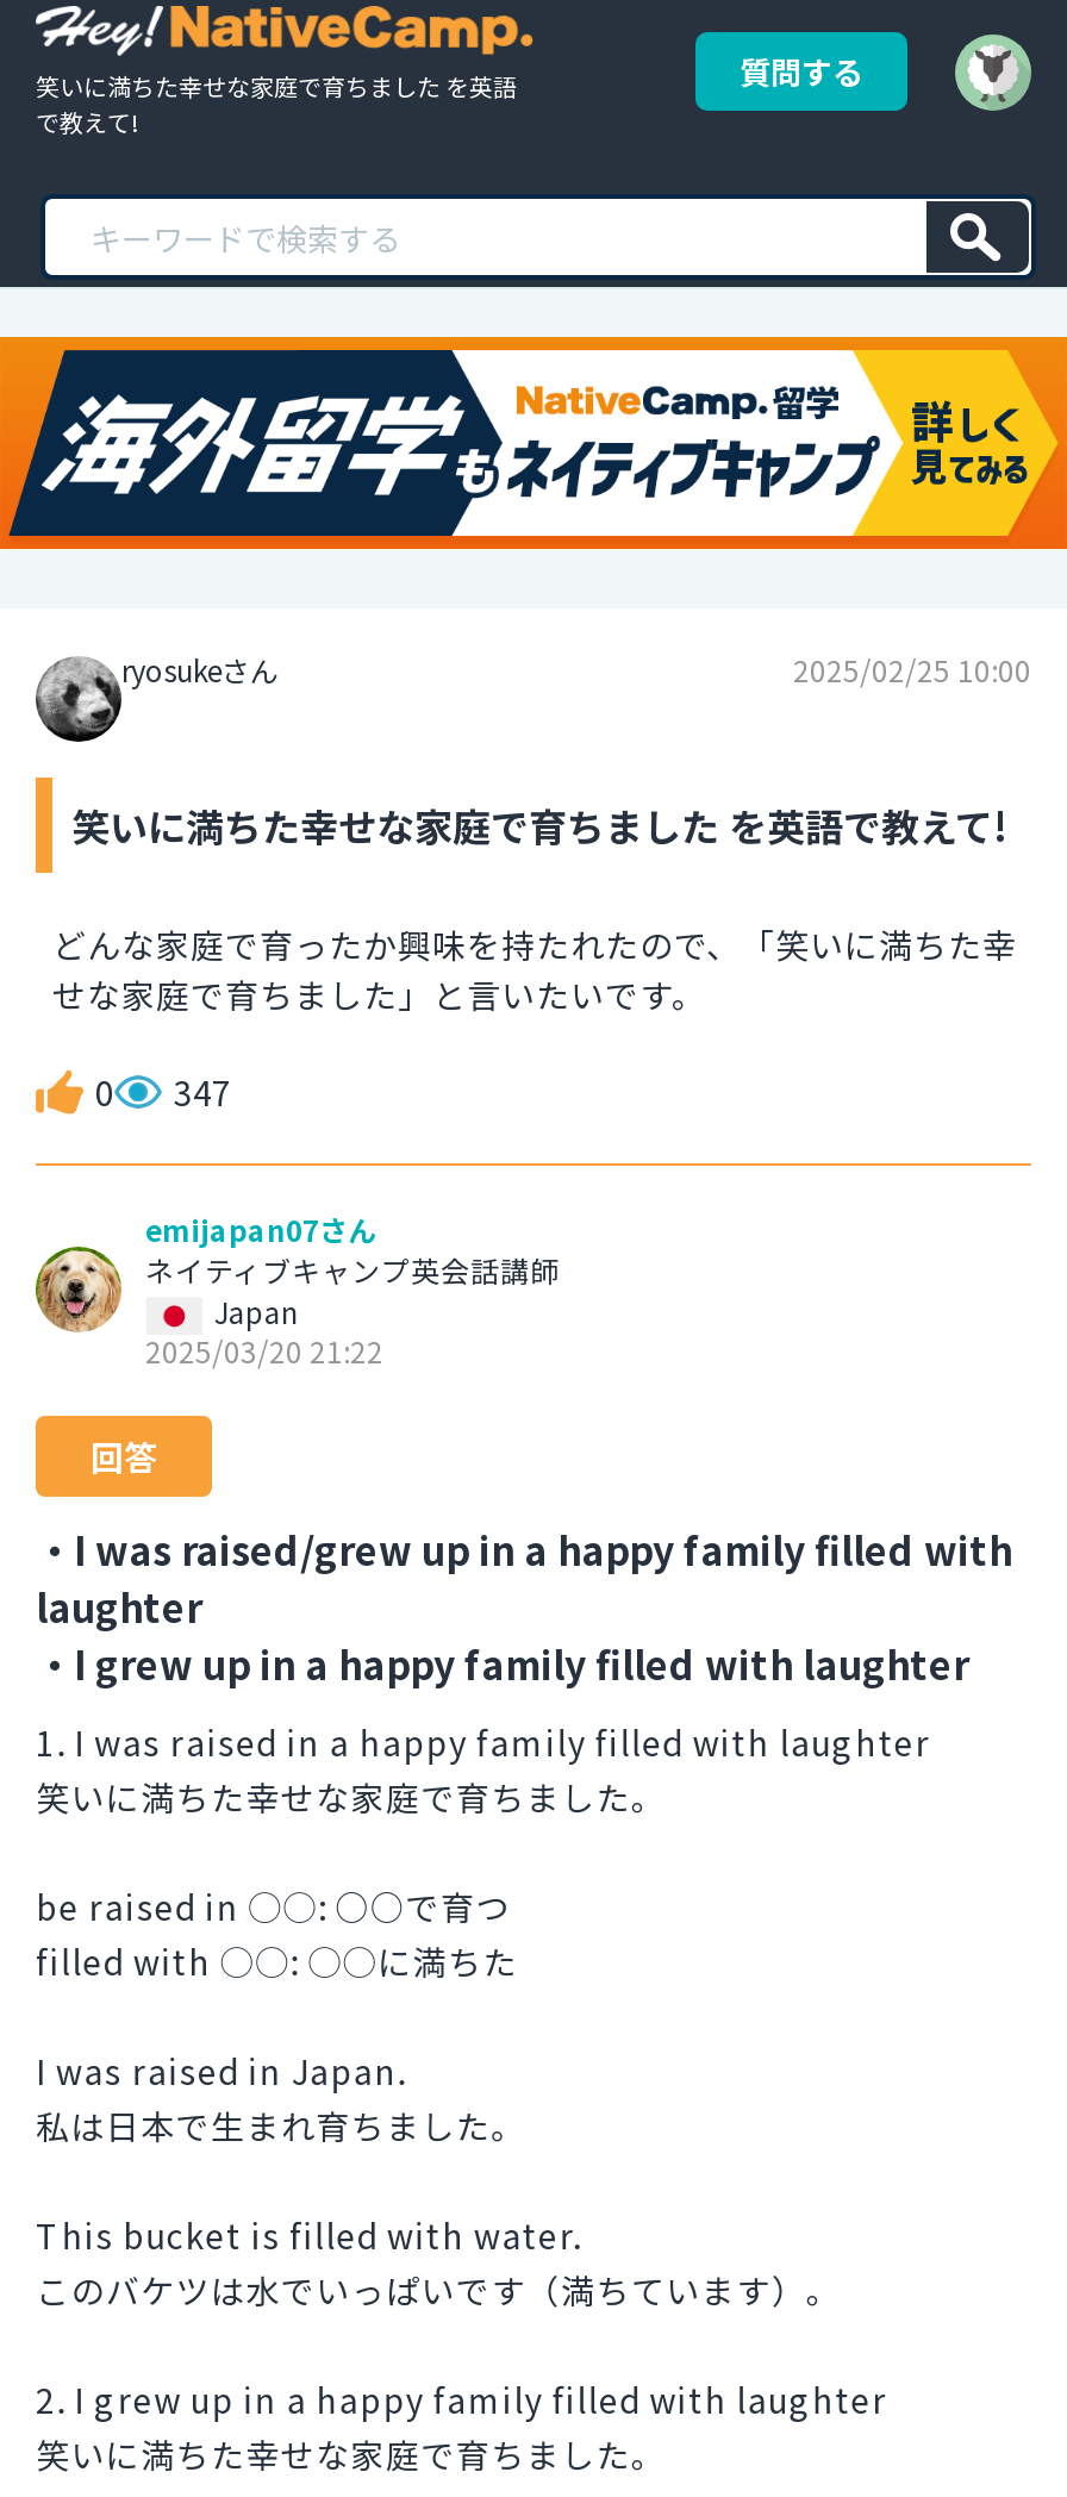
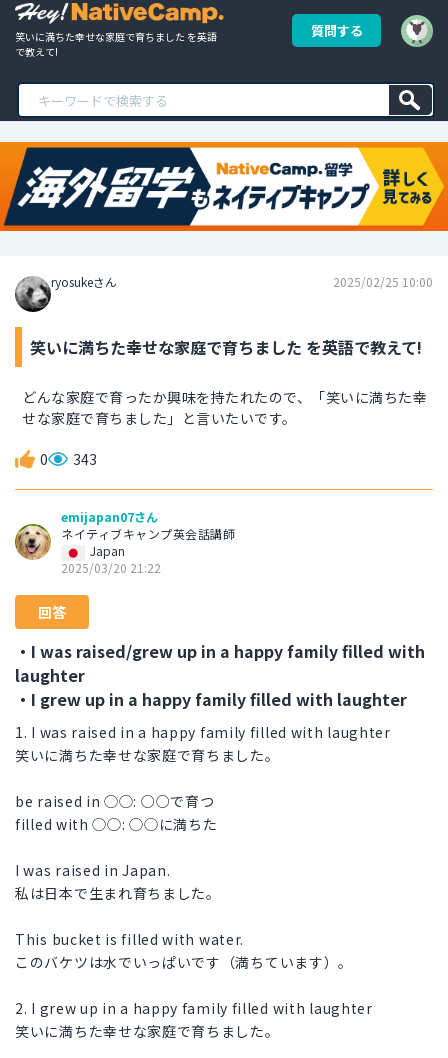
[95,1069,231,1117] 0 347 -> [40,449,97,469] 0 343

